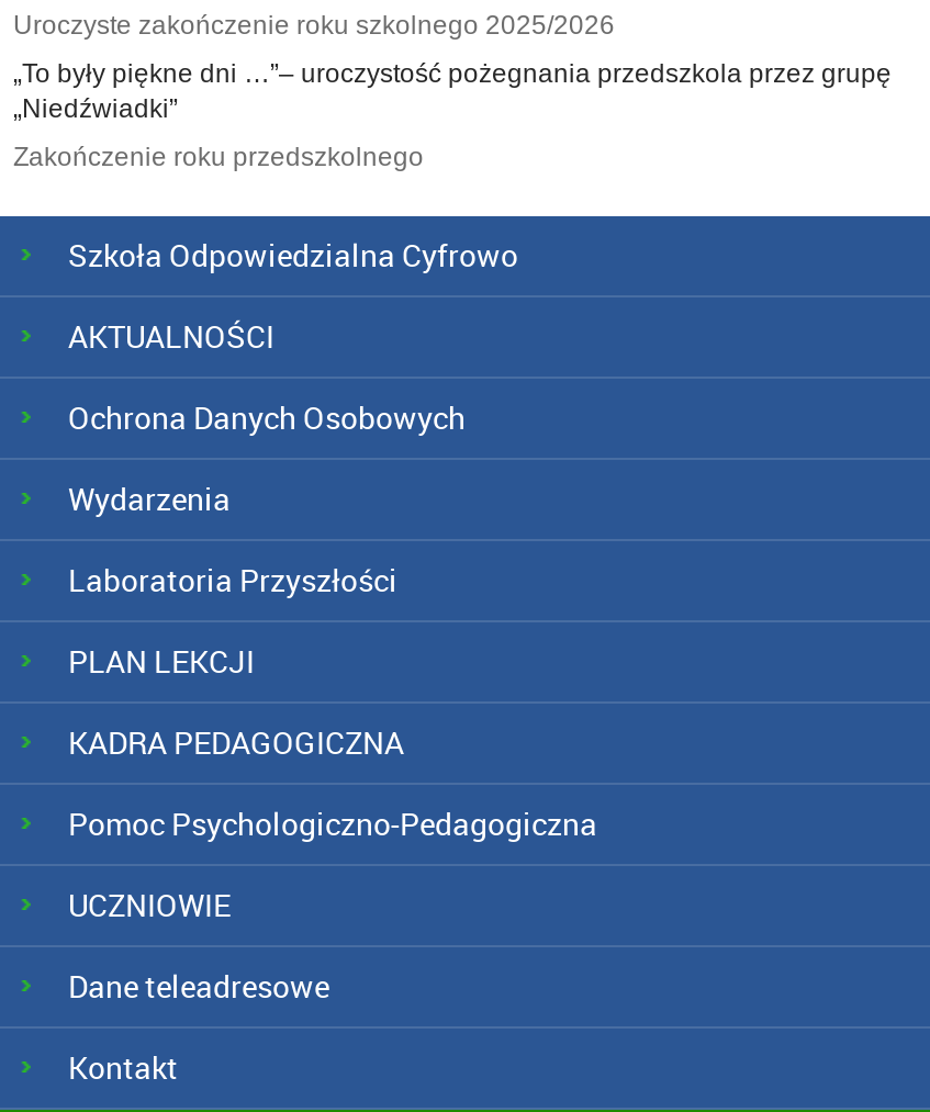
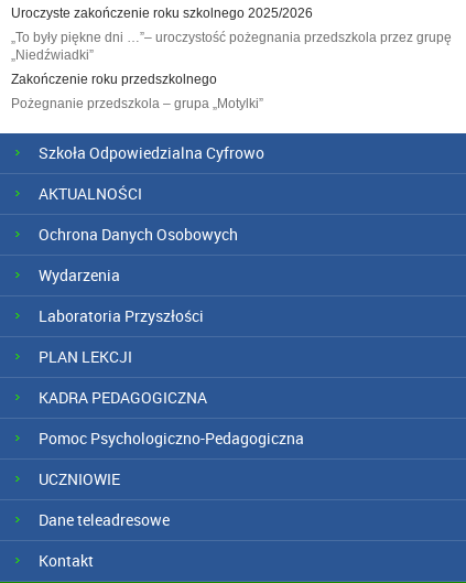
none -> [11,96,263,112] Pożegnanie przedszkola – grupa „Motylki”

